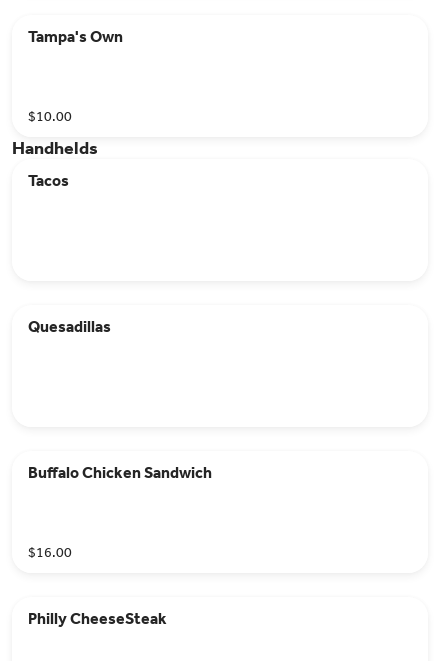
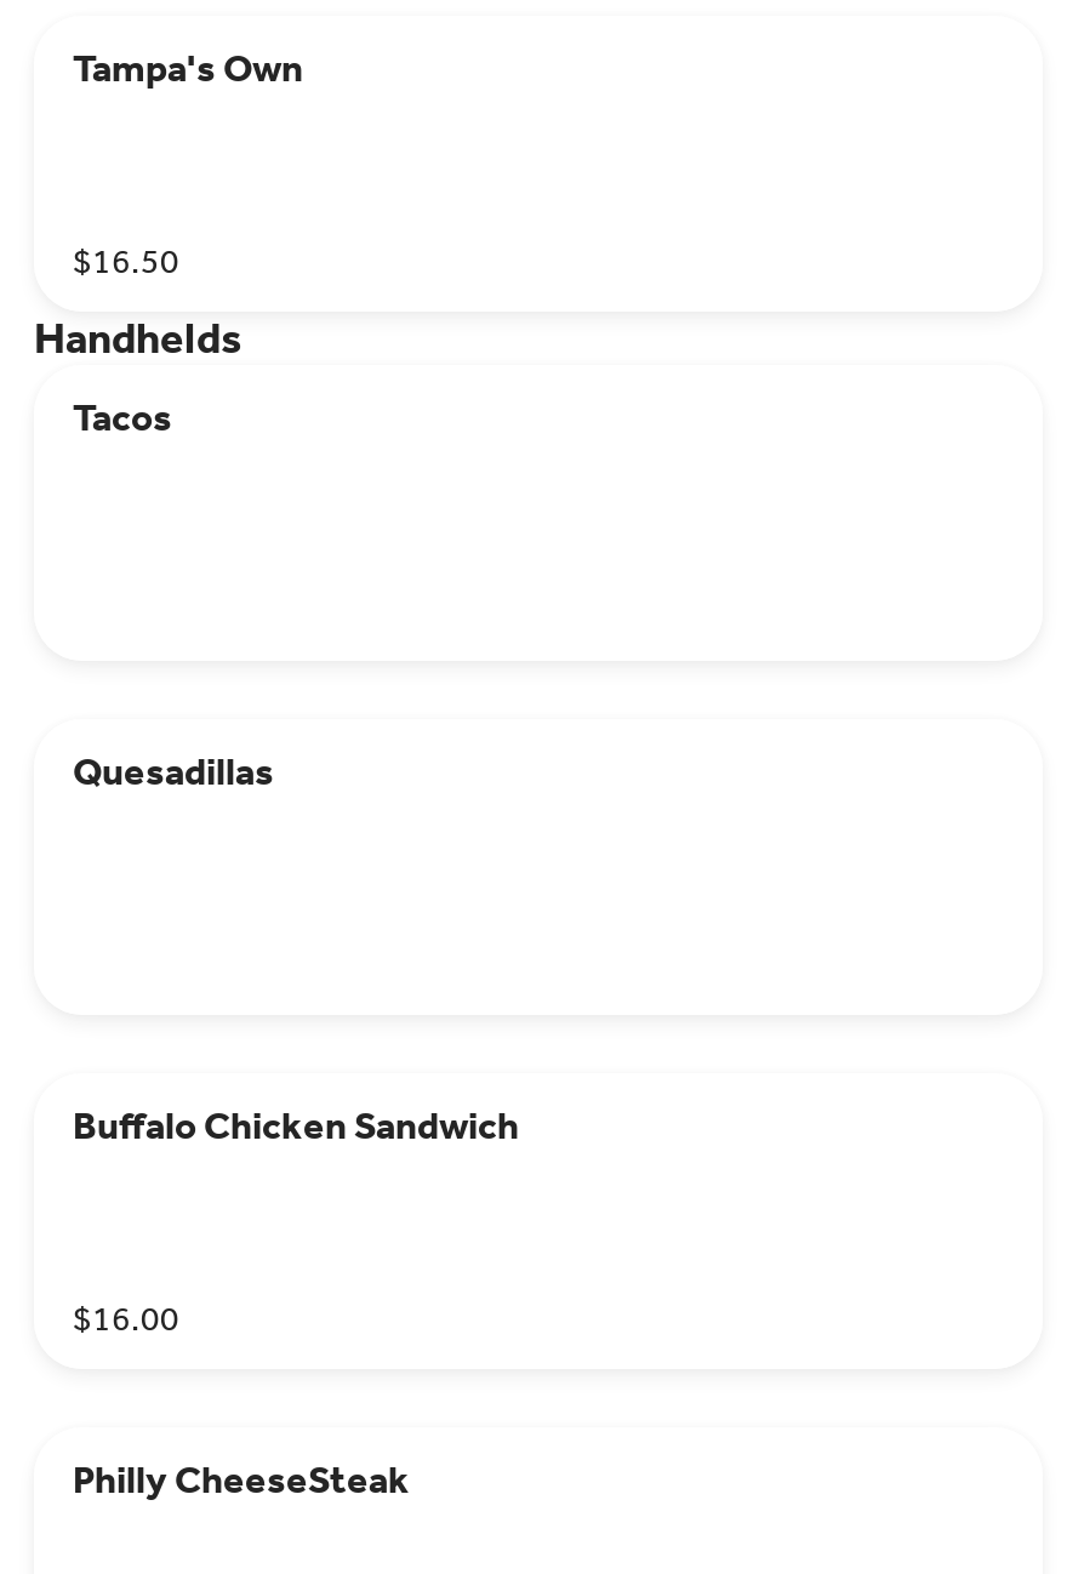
[28,108,72,125] $10.00 -> [73,241,179,283] $16.50

